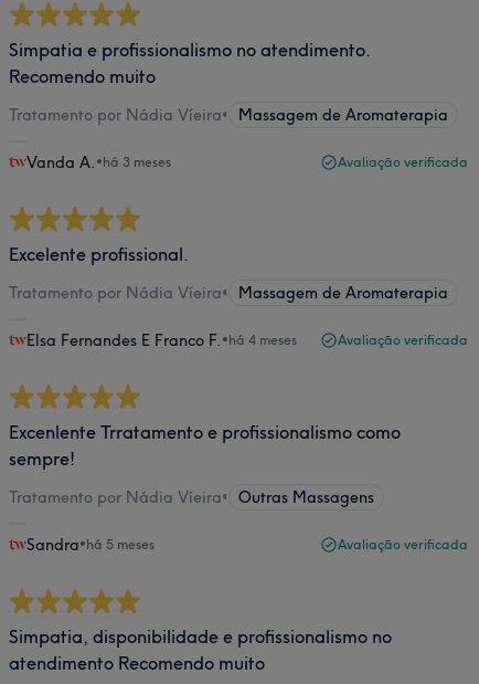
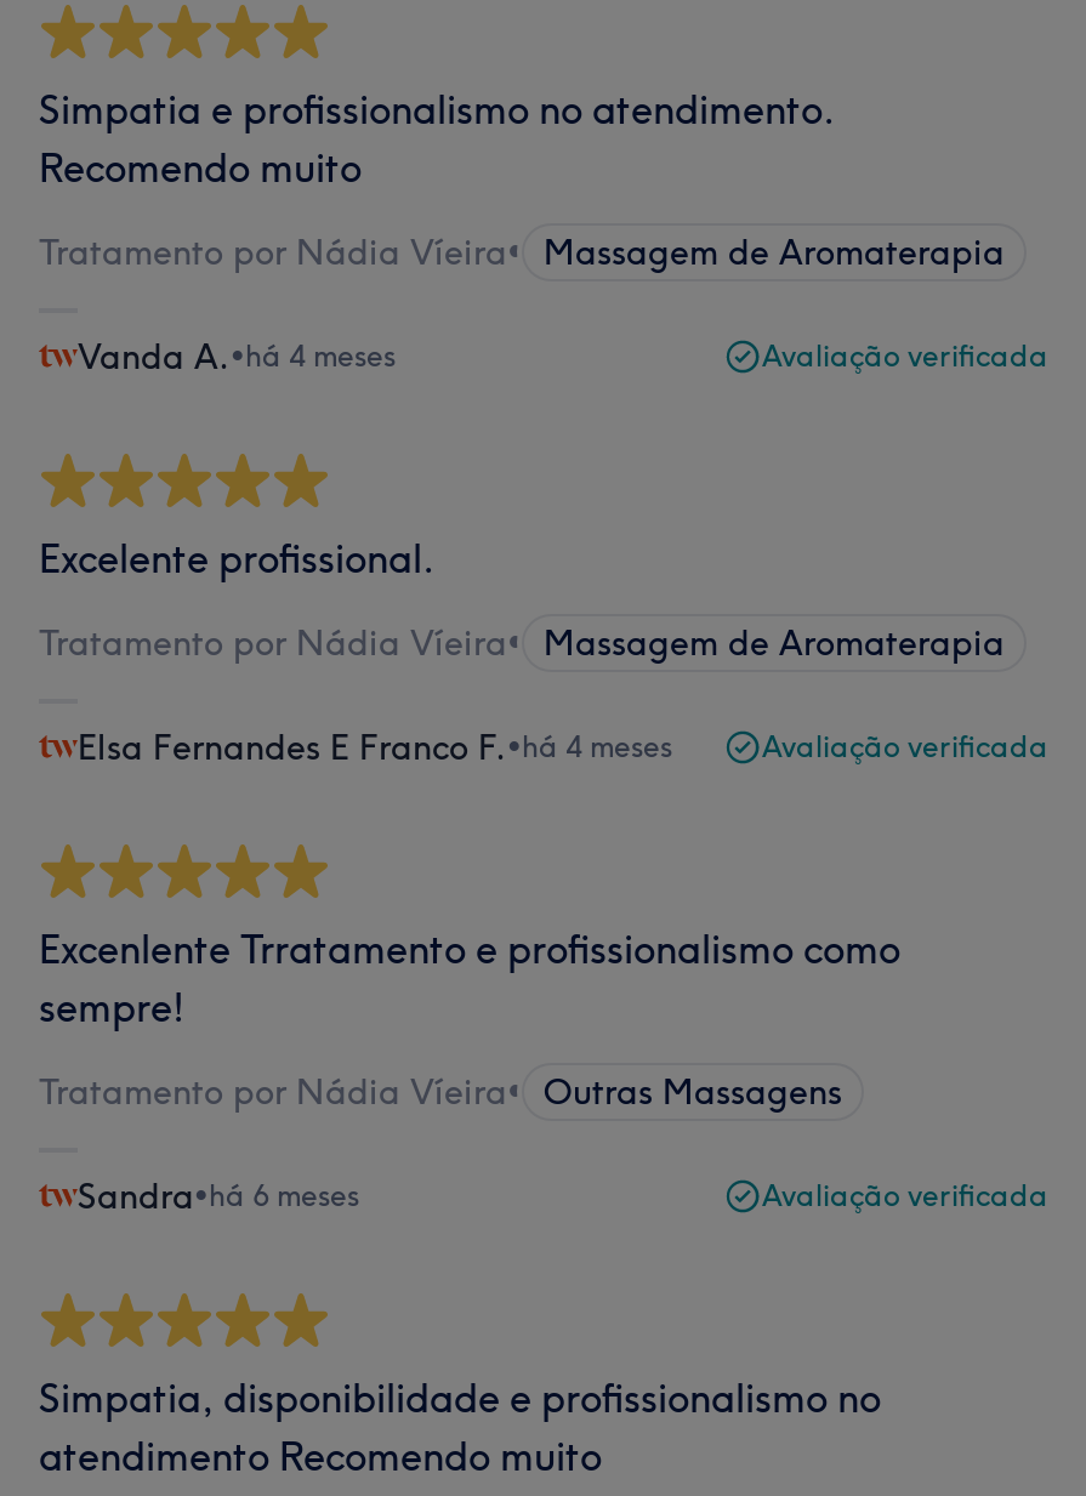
[26,152,171,172] Vanda A.•há 3 meses -> [78,335,396,379] Vanda A.•há 4 meses
[26,535,155,555] Sandra•há 5 meses -> [78,1174,359,1218] Sandra•há 6 meses

